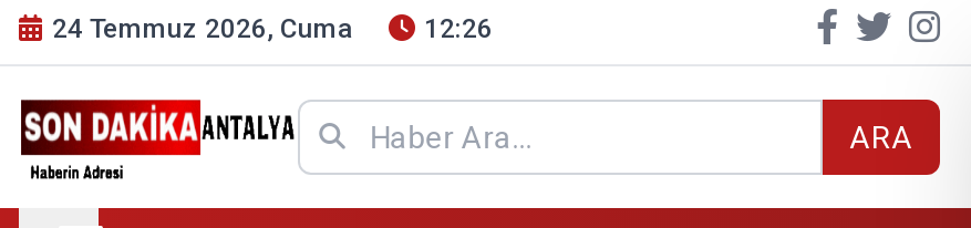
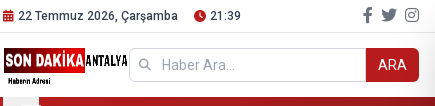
[52,13,353,44] 24 Temmuz 2026, Cuma -> [18,9,178,23] 22 Temmuz 2026, Çarşamba
[424,13,493,44] 12:26 -> [210,9,241,23] 21:39

